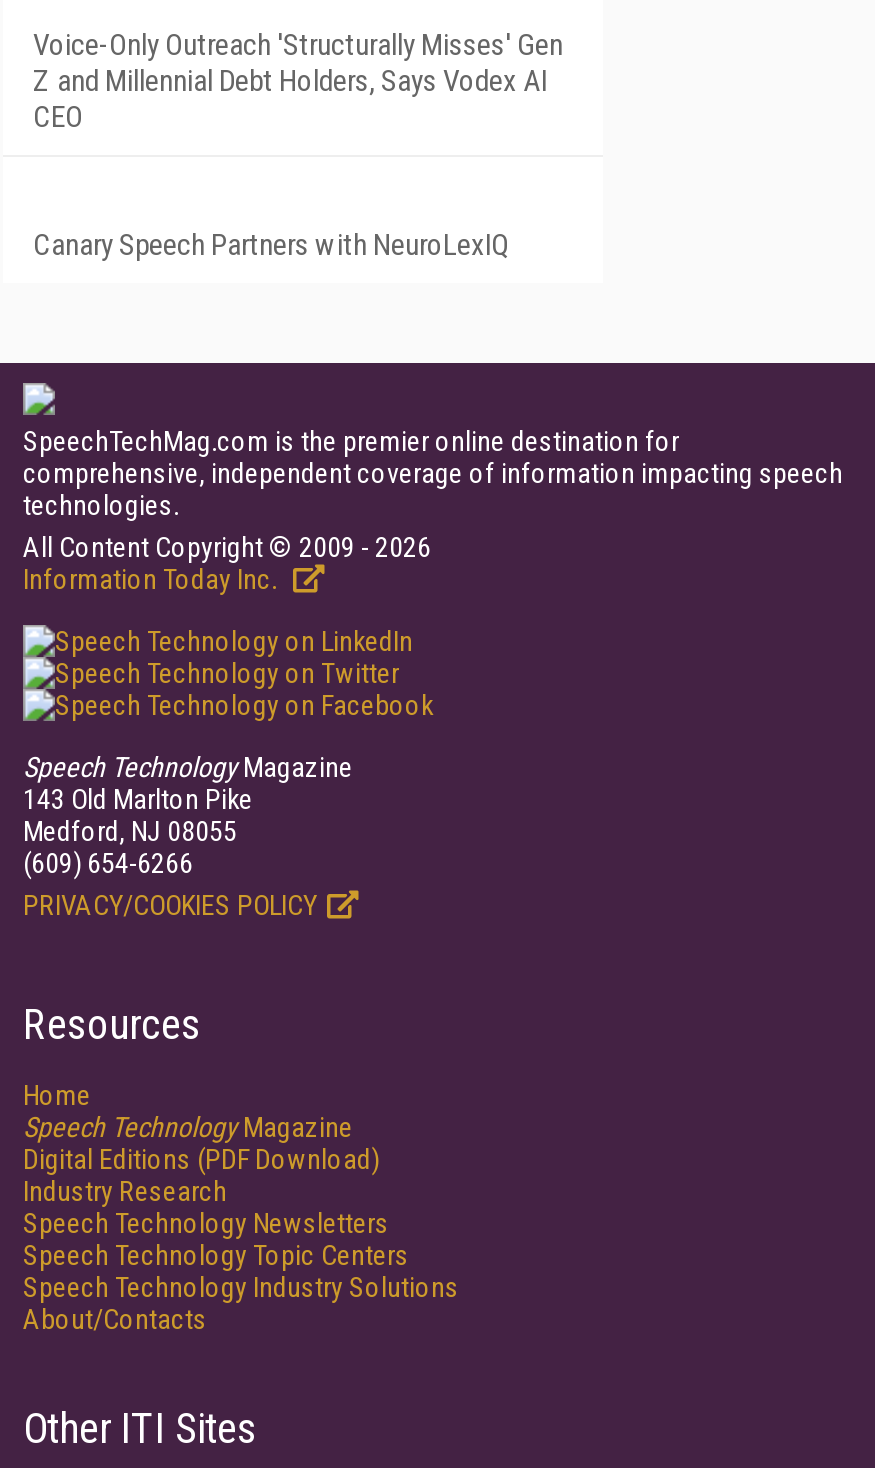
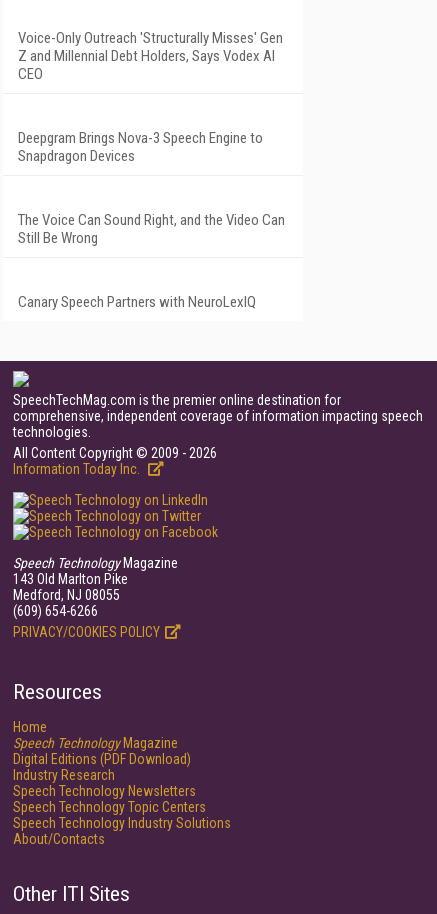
none -> [18,129,263,165] Deepgram Brings Nova-3 Speech Engine to | Snapdragon Devices
none -> [18,211,285,247] The Voice Can Sound Right, and the Video Can | Still Be Wrong

